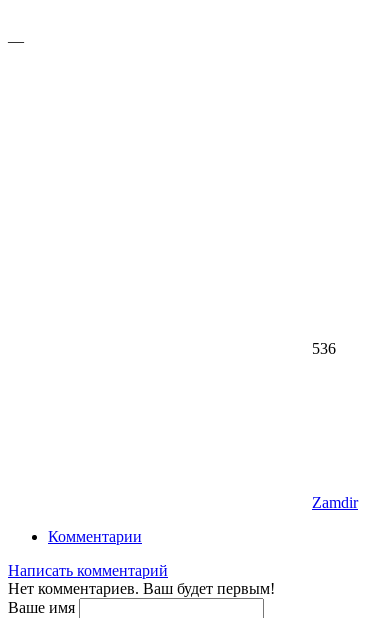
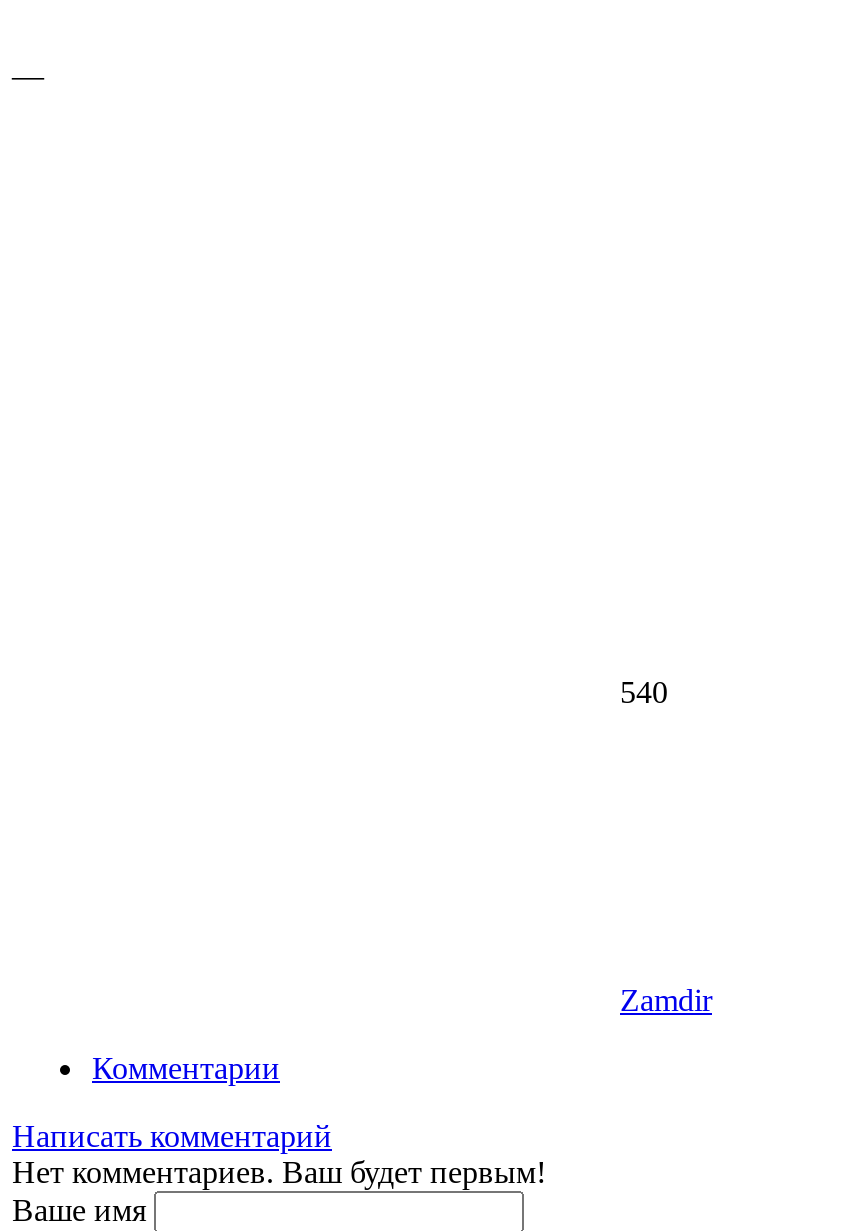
[308,340,336,357] 536 -> [612,675,668,709] 540

